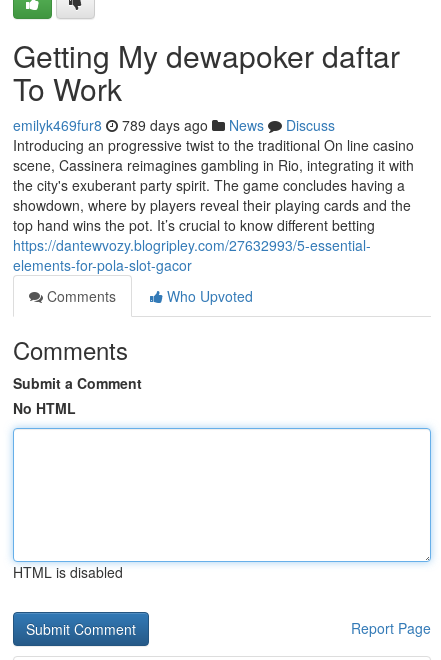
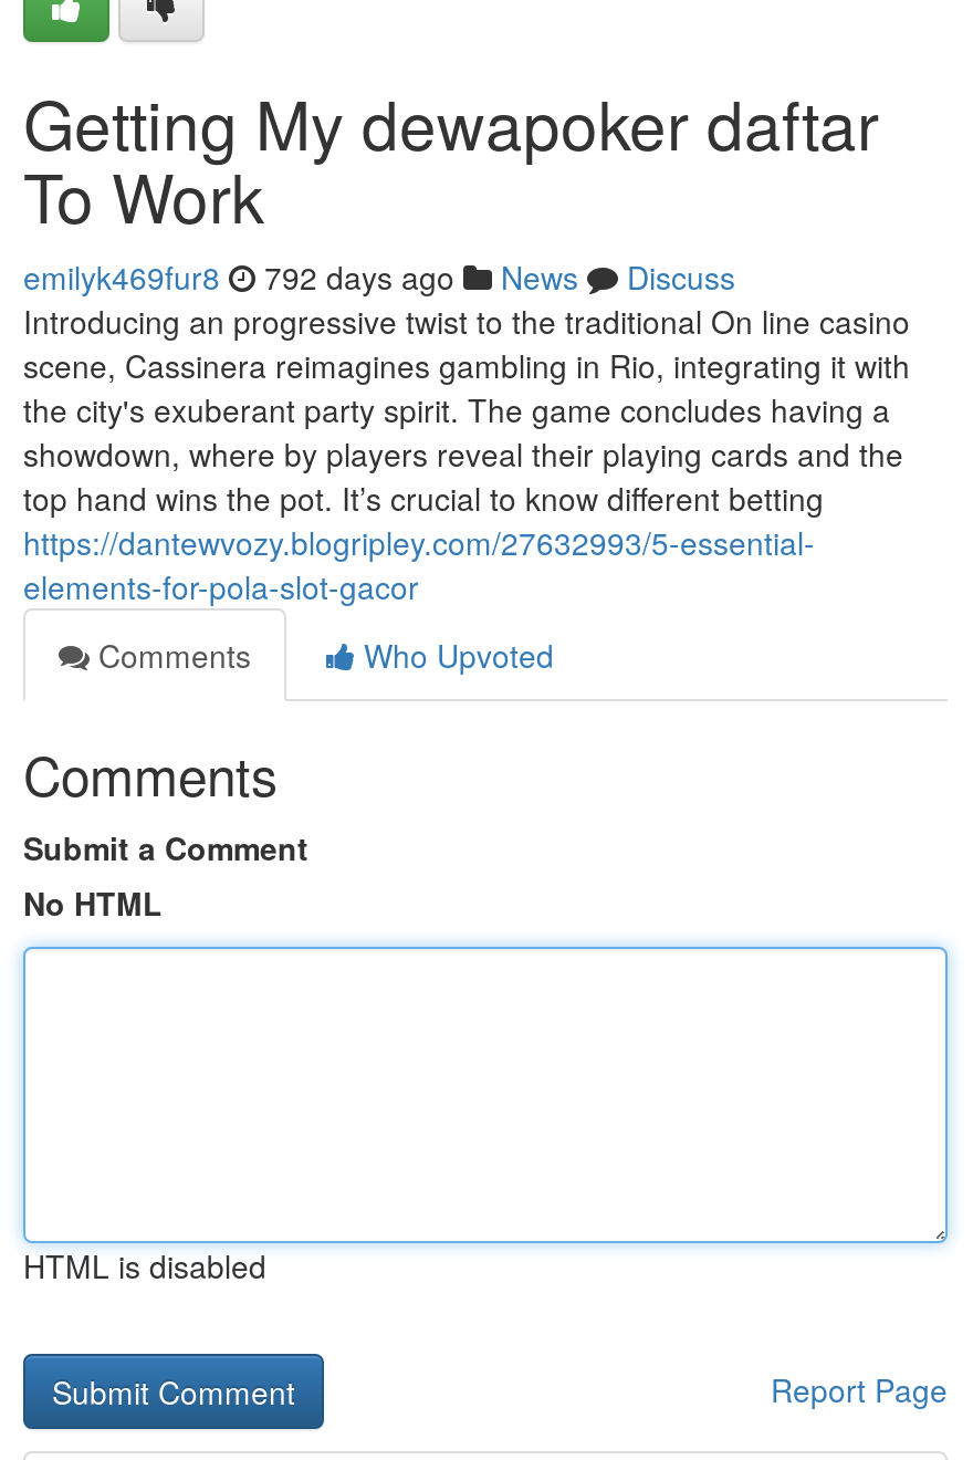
[13,115,335,135] emilyk469fur8 789 days ago News Discuss -> [23,254,735,299] emilyk469fur8 792 days ago News Discuss

